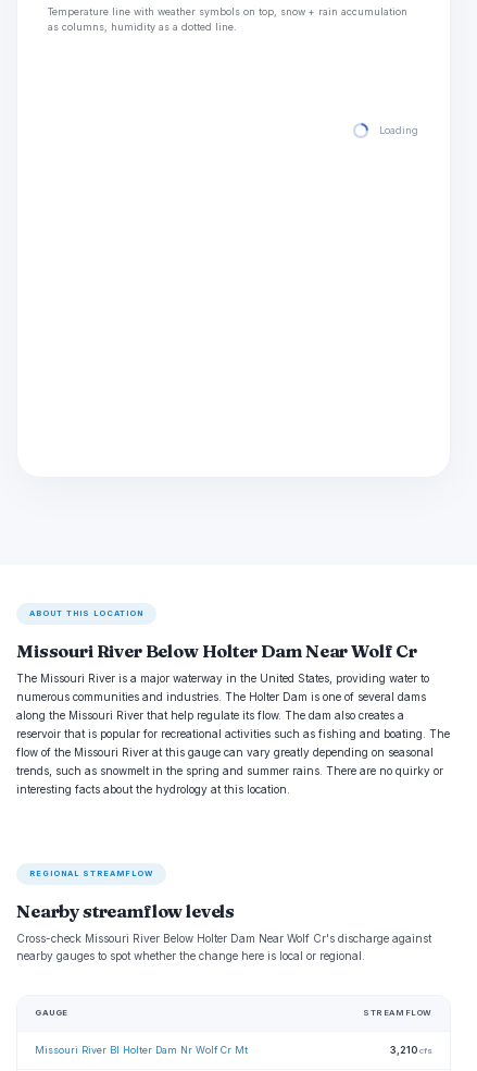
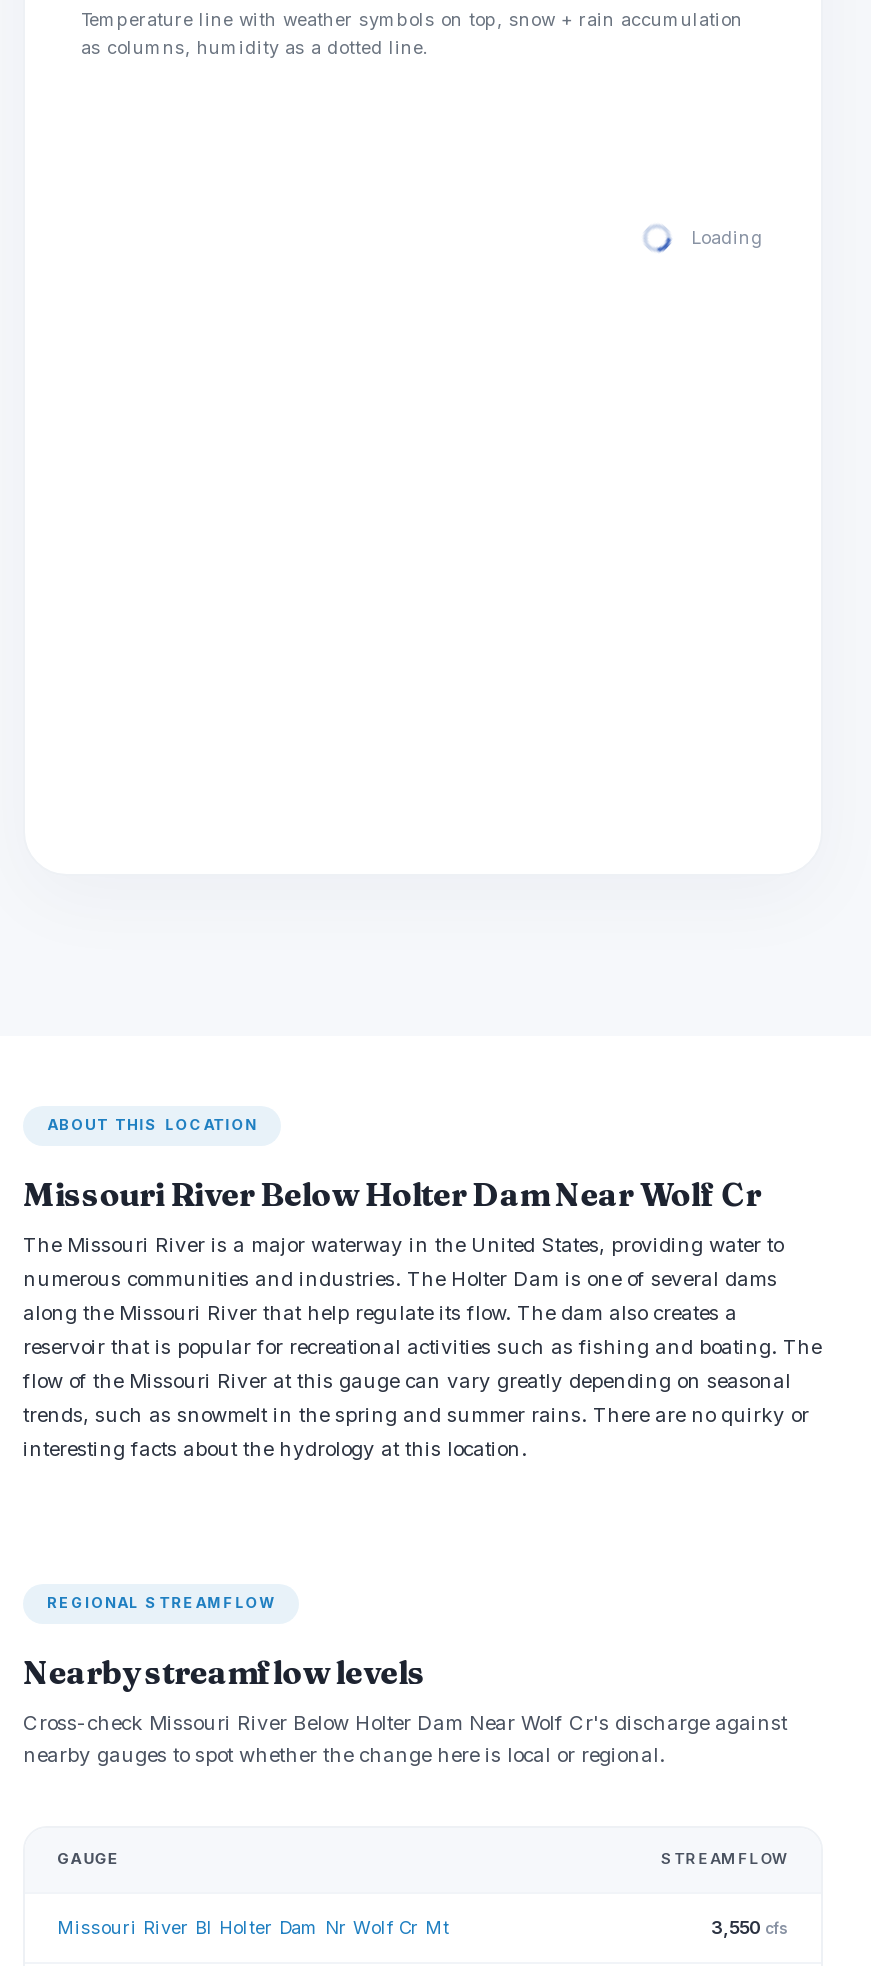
[390,1044,432,1056] 3,210 cfs -> [711,1916,789,1938] 3,550 cfs

